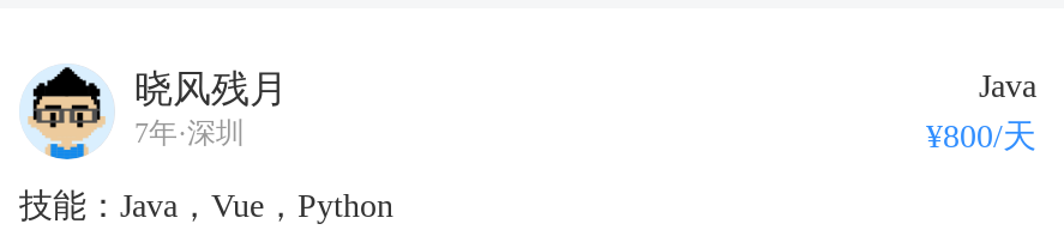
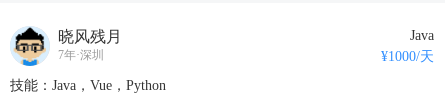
[926,119,1036,155] ¥800/天 -> [381,49,434,64] ¥1000/天

